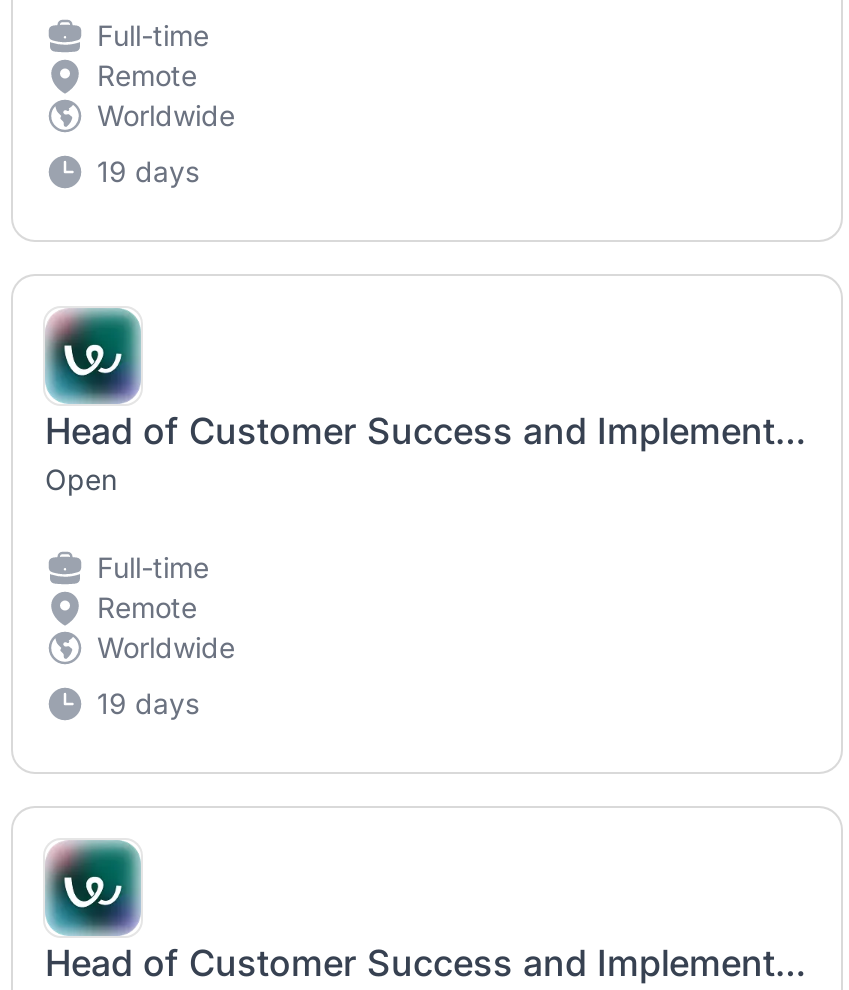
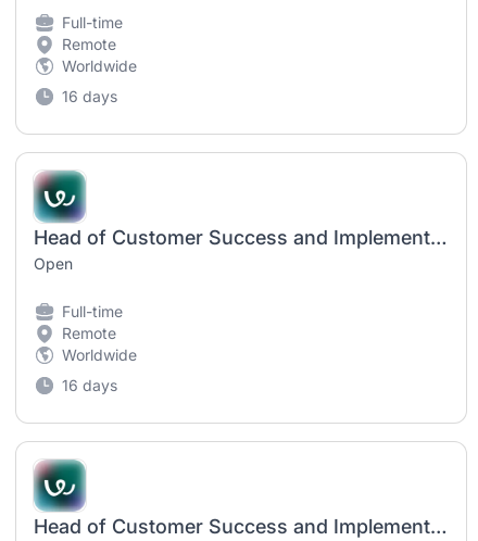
[97,154,199,188] 19 days -> [62,87,117,105] 16 days
[97,686,199,720] 19 days -> [62,376,117,394] 16 days

